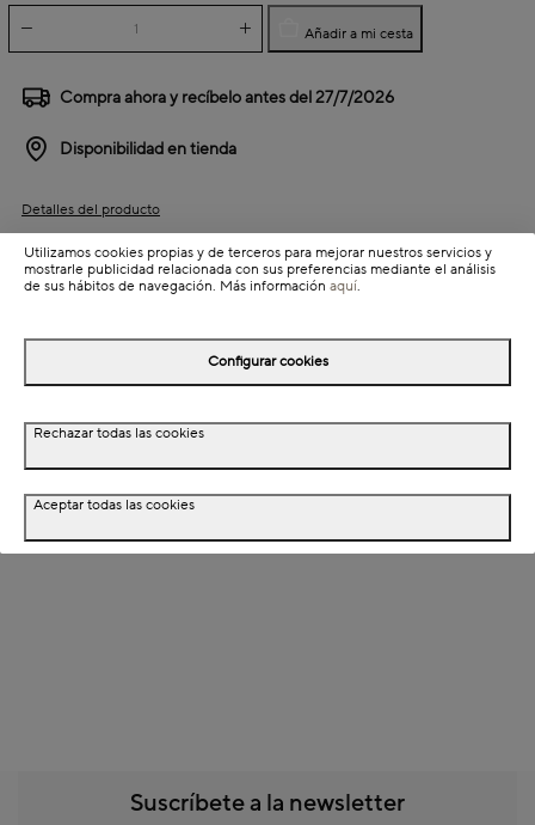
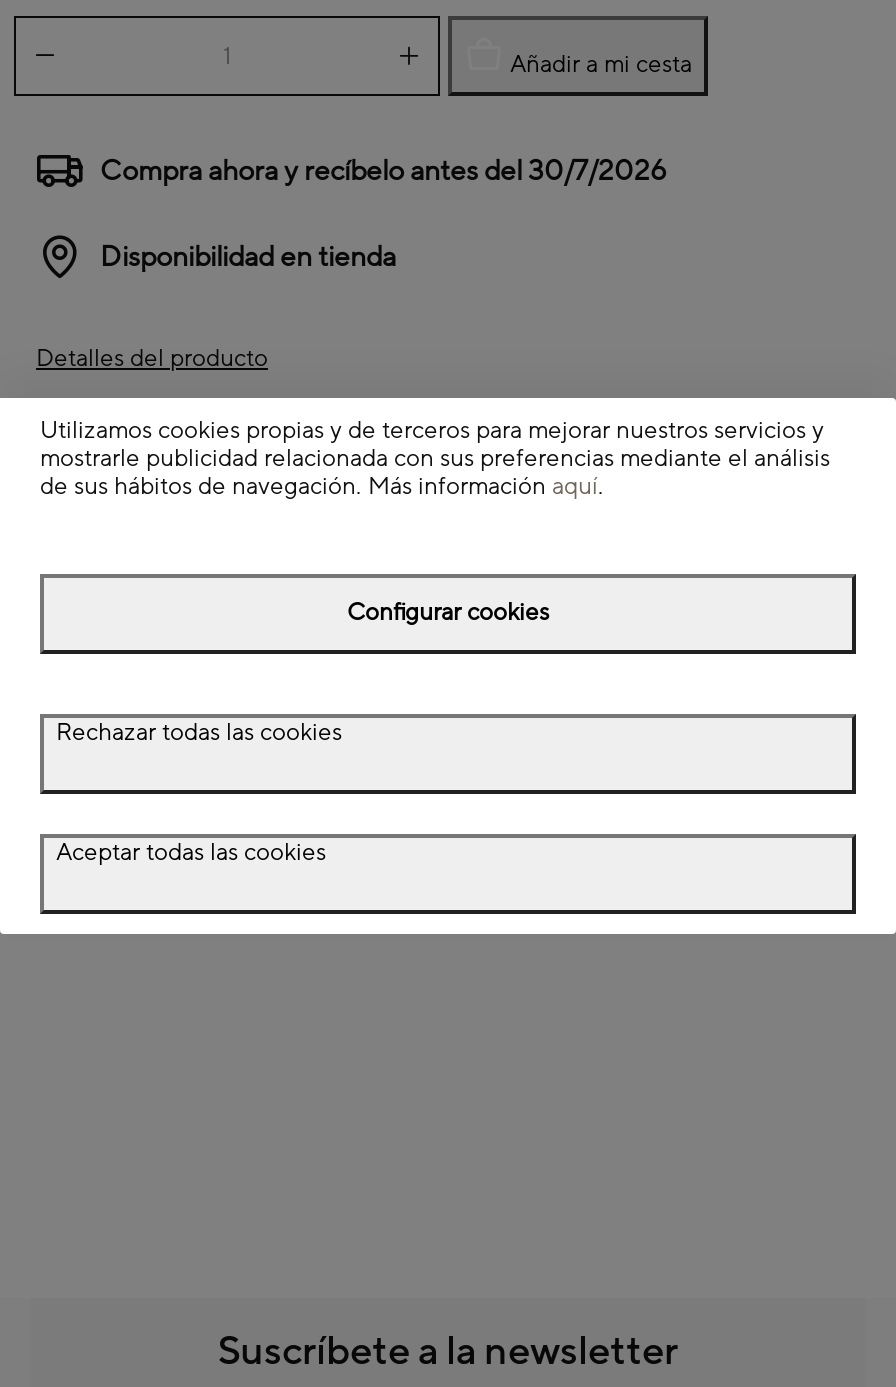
[60,87,398,109] Compra ahora y recíbelo antes del 27/7/2026 -> [100,154,672,190] Compra ahora y recíbelo antes del 30/7/2026

